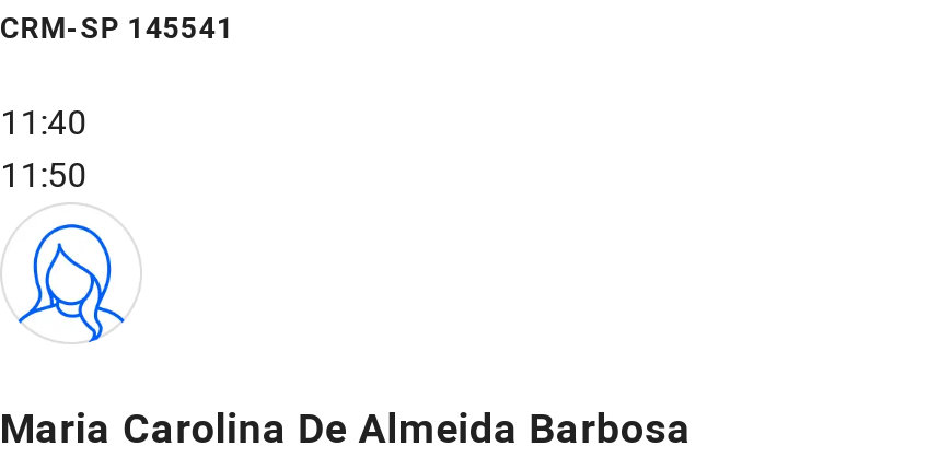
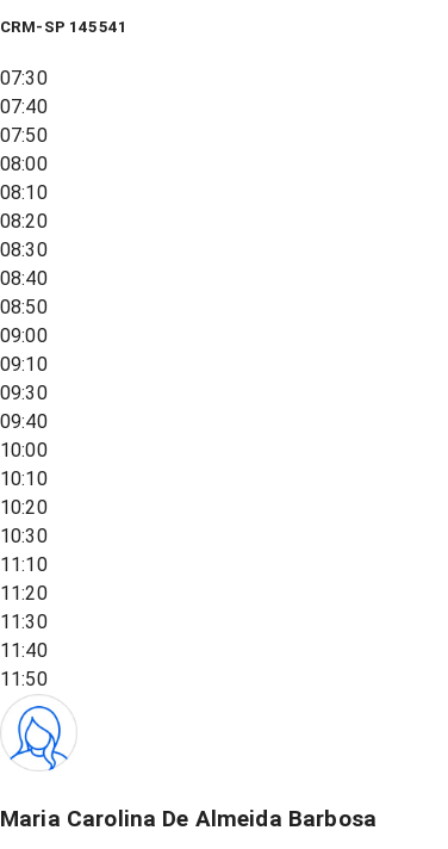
none -> [0,67,47,633] 07:30 | 07:40 | 07:50 | 08:00 | 08:10 | 08:20 | 08:30 | 08:40 | 08:50 | 09:00 | 09:10 | 09:30 | 09:40 | 10:00 | 10:10 | 10:20 | 10:30 | 11:10 | 11:20 | 11:30

